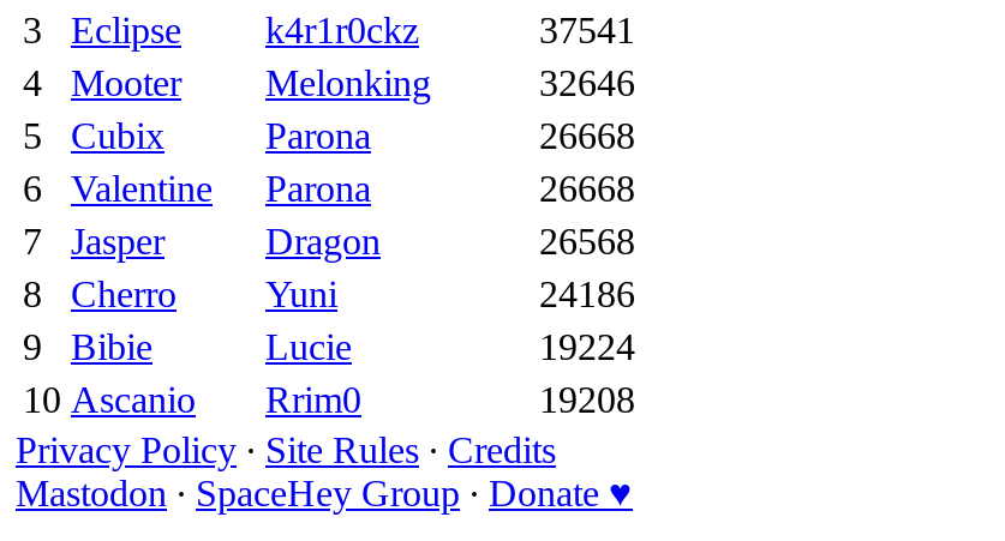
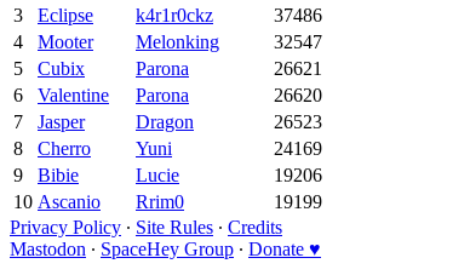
[539,9,635,50] 37541 -> [274,5,322,25] 37486
[539,62,635,103] 32646 -> [274,31,322,52] 32547
[539,115,635,156] 26668 -> [274,58,322,79] 26621
[539,168,635,208] 26668 -> [274,85,322,105] 26620
[539,220,635,261] 26568 -> [274,111,322,132] 26523
[539,273,635,314] 24186 -> [274,138,322,159] 24169
[539,326,635,367] 19224 -> [274,165,322,185] 19206
[539,379,635,420] 19208 -> [274,191,322,212] 19199

